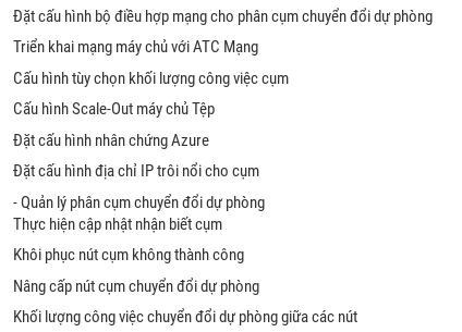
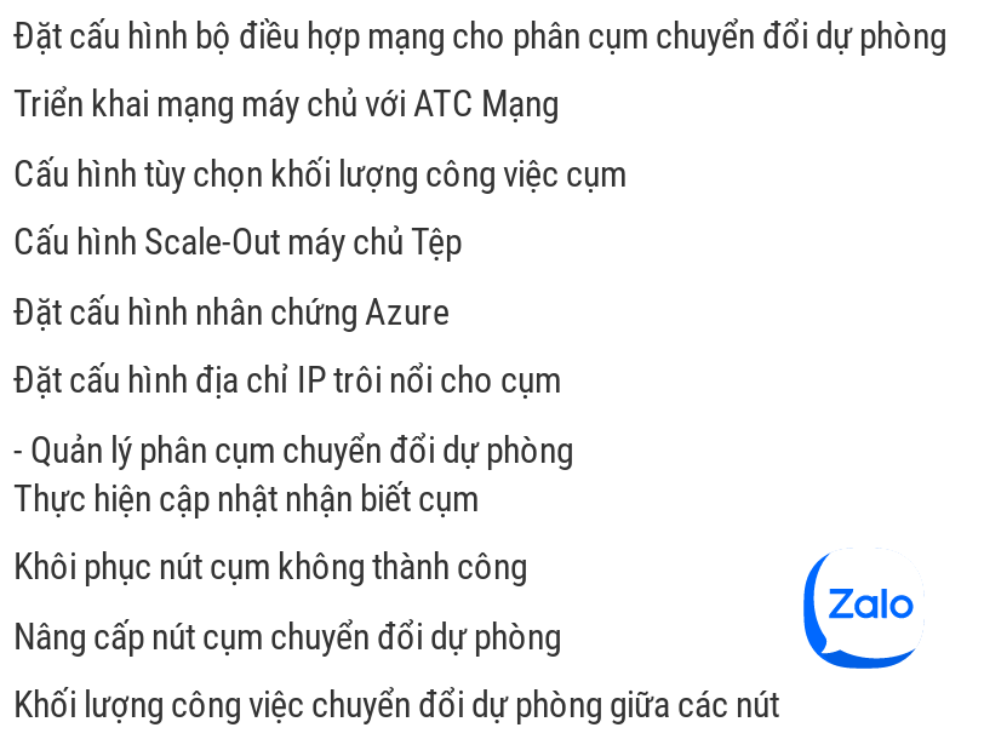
none -> [801,552,917,671] [image]

